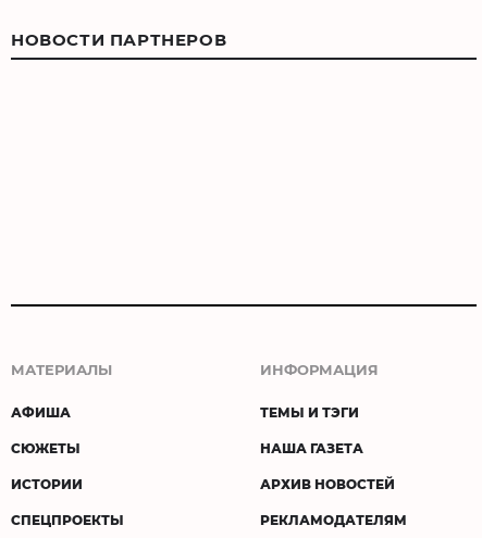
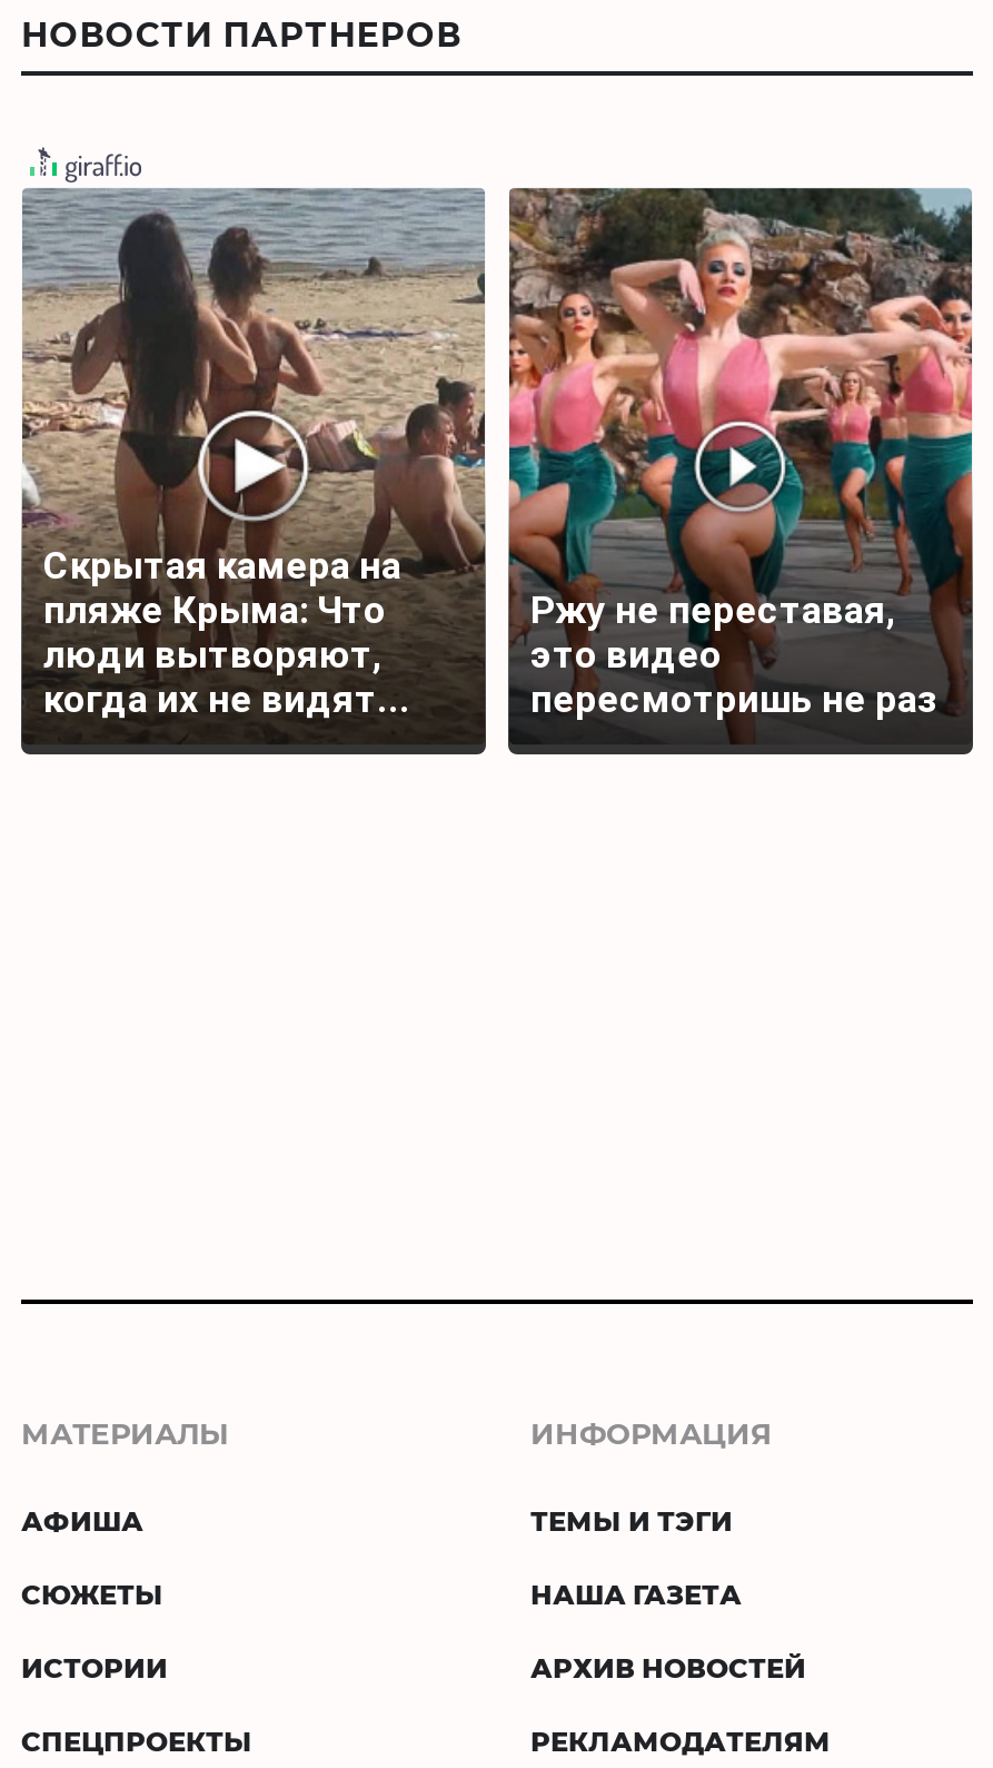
none -> [19,147,488,757] [image] | Скрытая камера на | пляже Крыма: Что | люди вытворяют, | когда их не видят...
none -> [506,185,975,757] [image] | Ржу не переставая, | это видео | пересмотришь не раз

